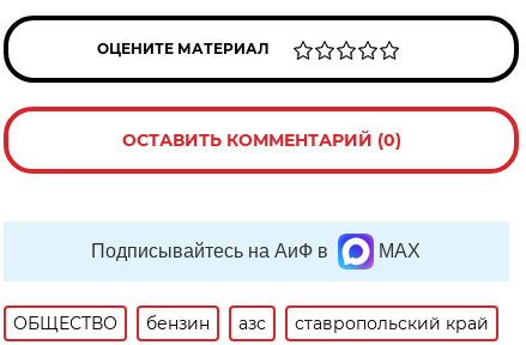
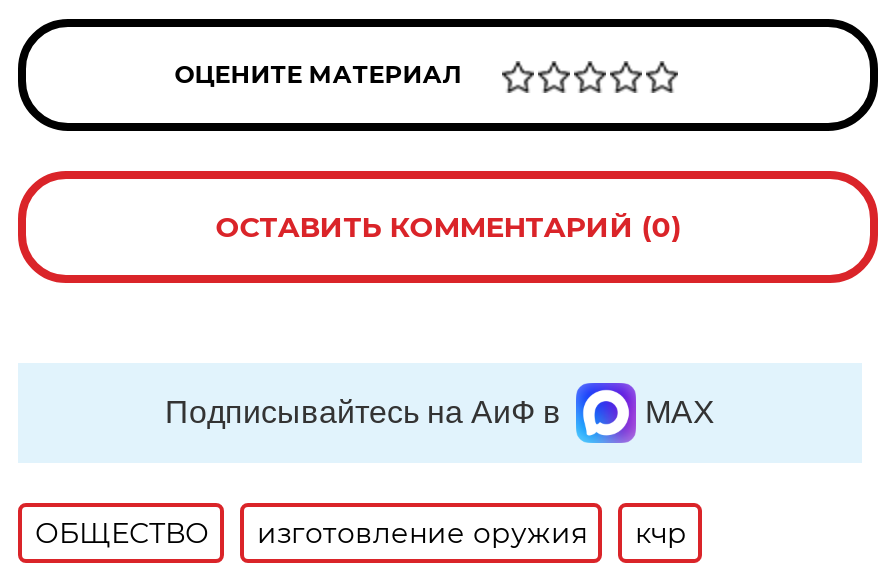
[147,313,489,334] бензин | азс | ставропольский край -> [257,515,687,551] изготовление оружия | кчр

